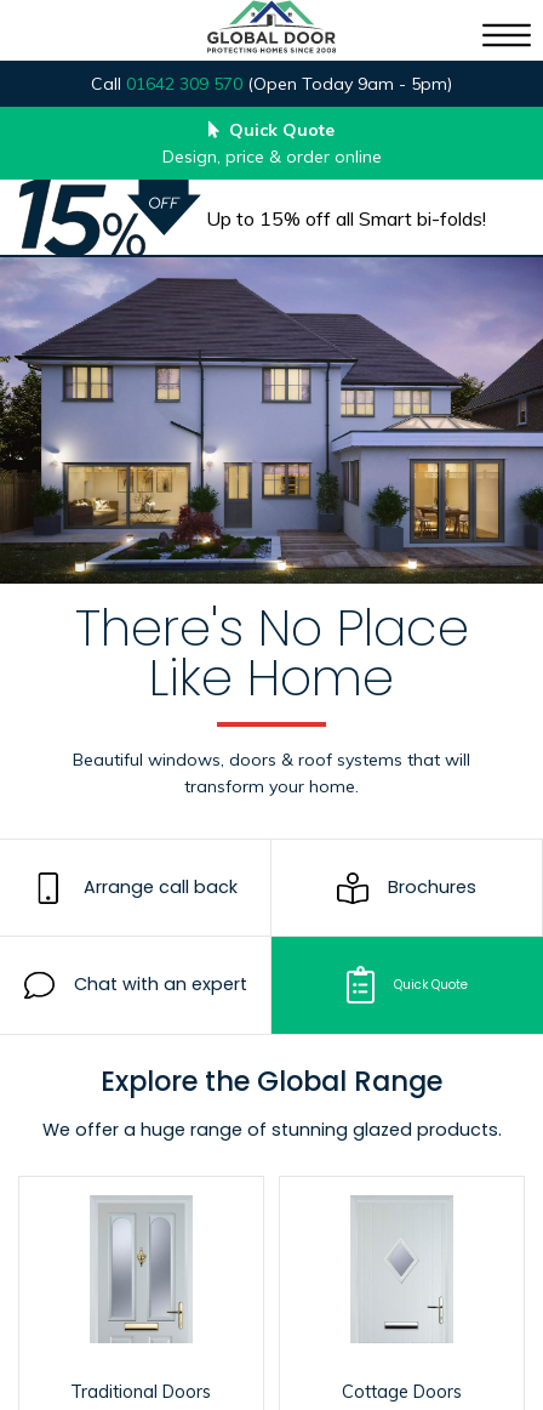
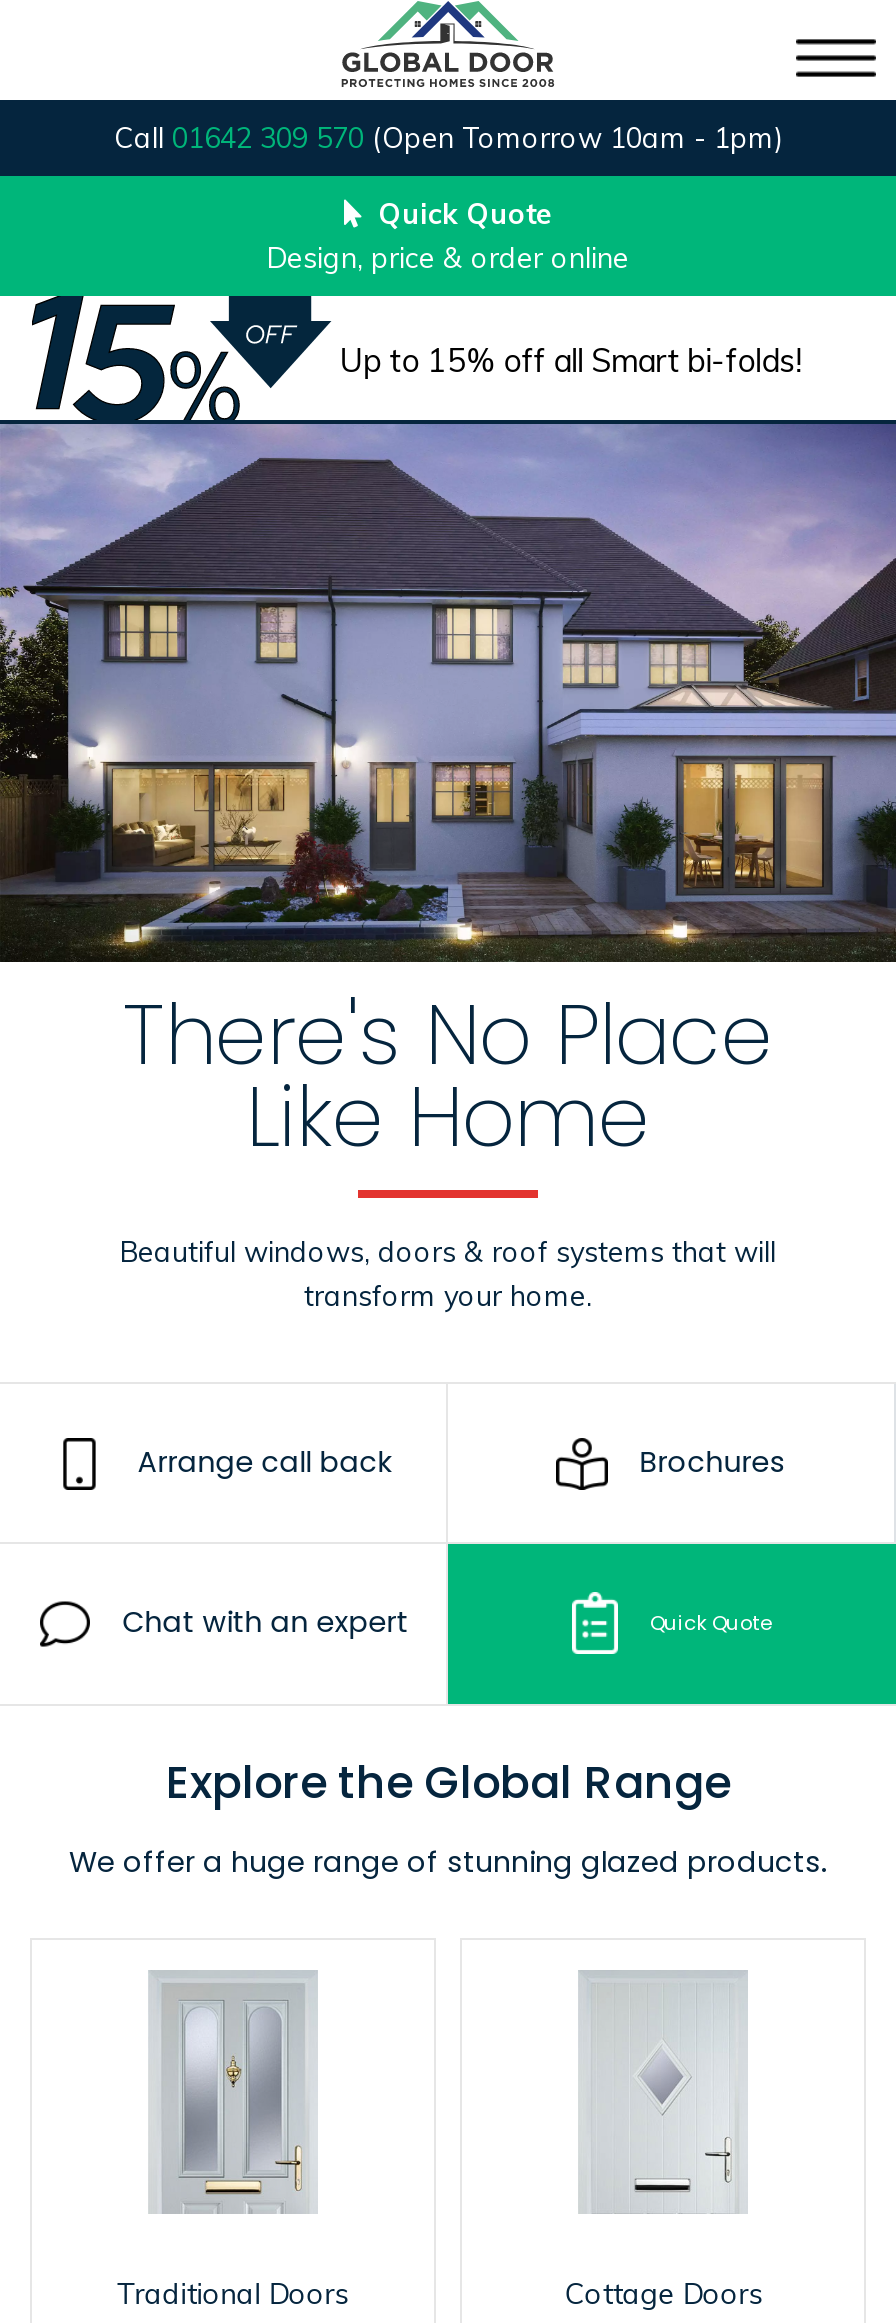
[91,73,452,95] Call 01642 309 570 (Open Today 9am - 5pm) -> [114,120,782,156] Call 01642 309 570 (Open Tomorrow 10am - 1pm)

